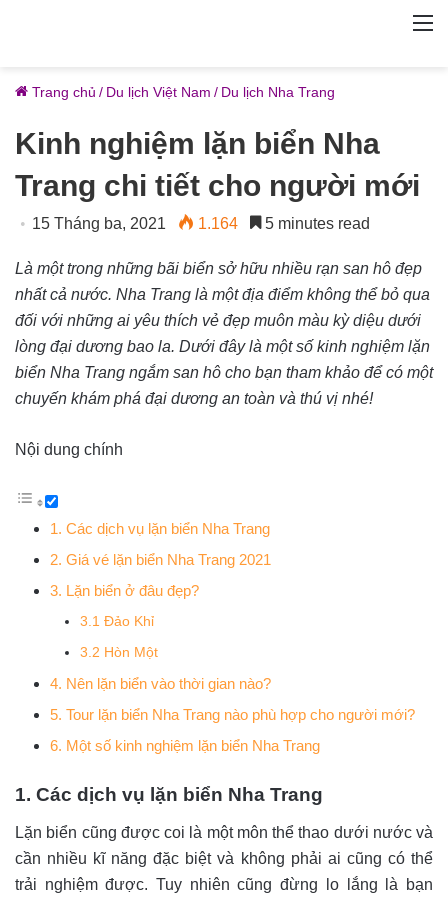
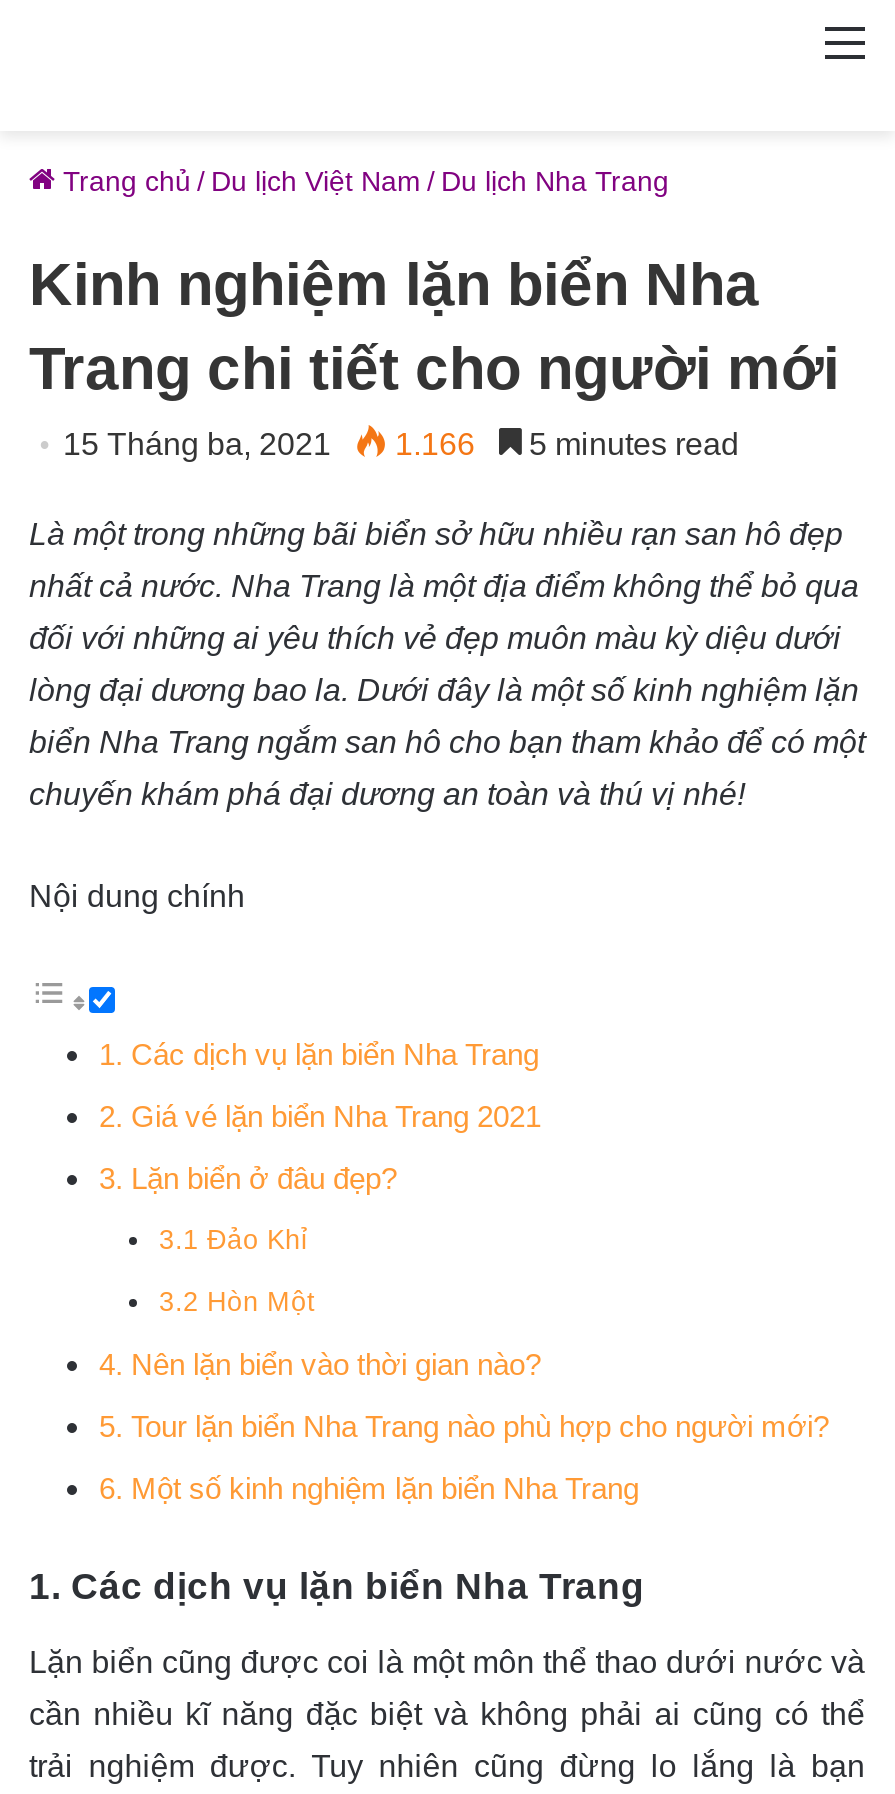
[32,215,370,232] 15 Tháng ba, 2021 1.164 5 minutes read -> [63,427,739,461] 15 Tháng ba, 2021 1.166 5 minutes read

